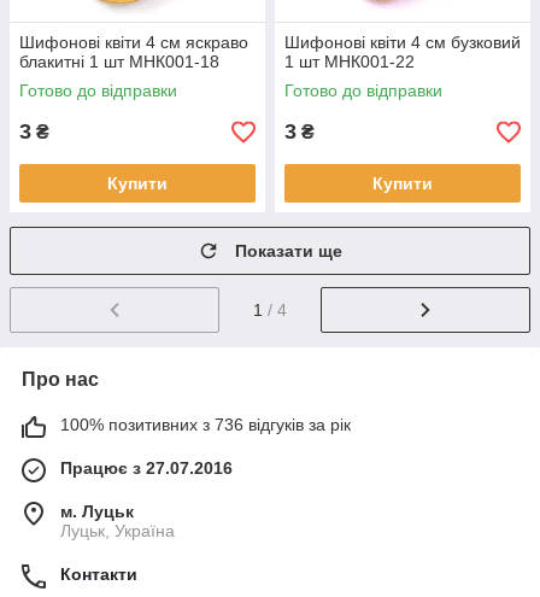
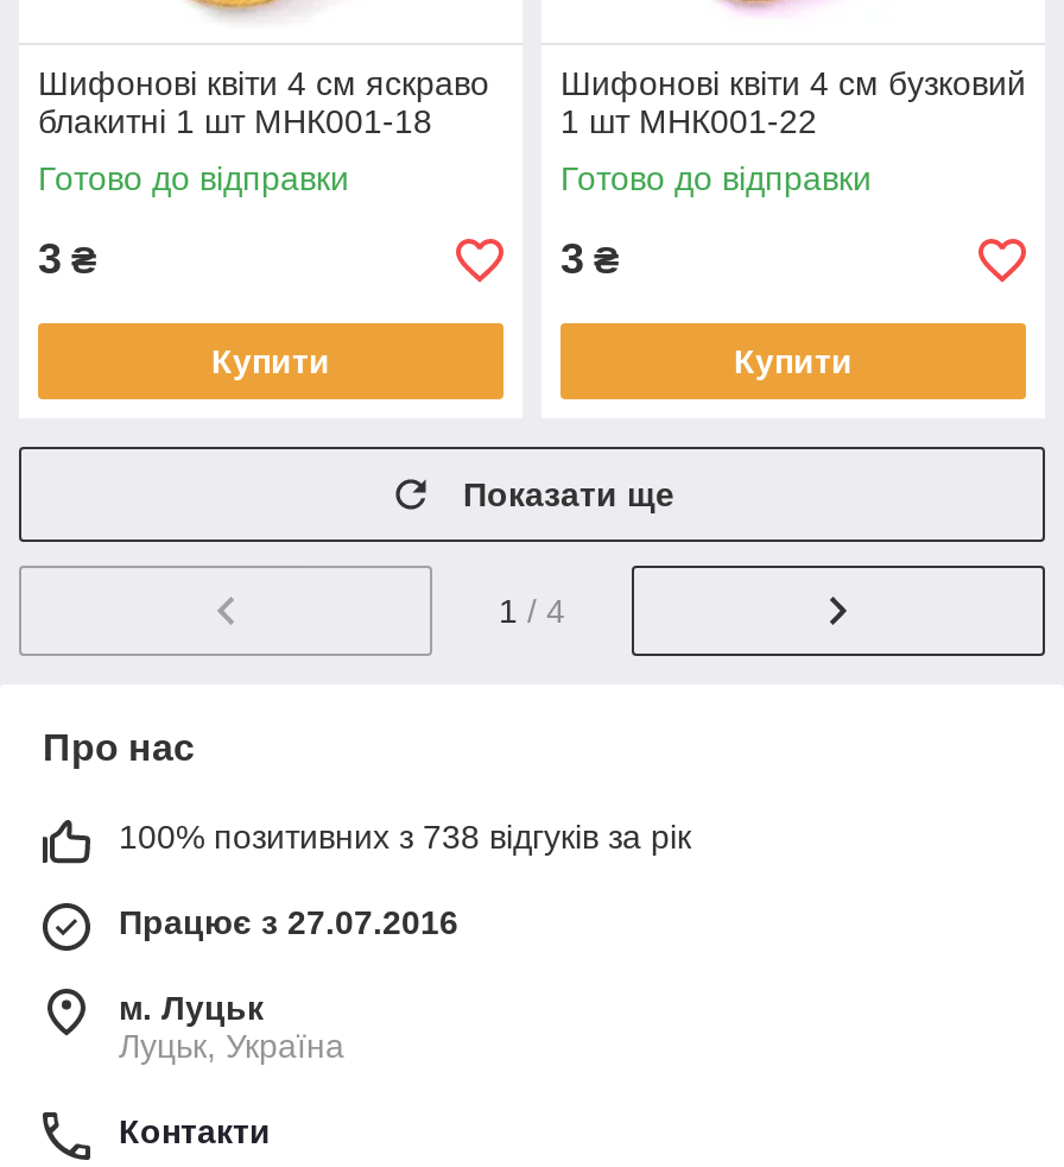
[60,415,351,434] 100% позитивних з 736 відгуків за рік -> [119,818,691,856] 100% позитивних з 738 відгуків за рік

